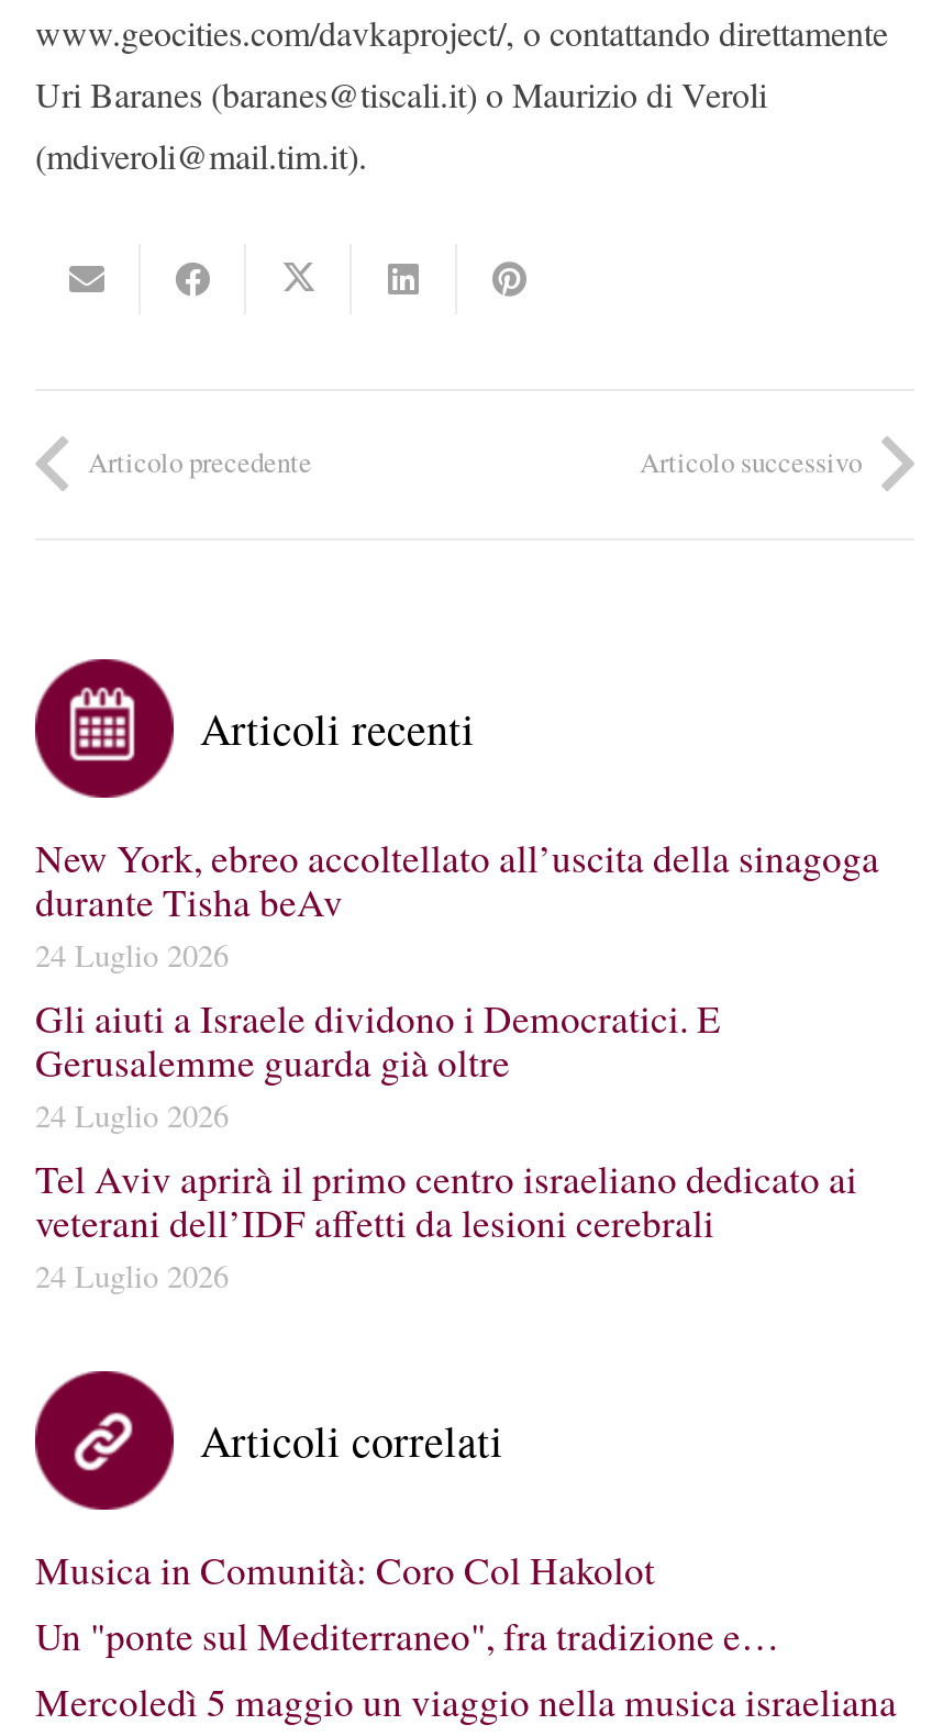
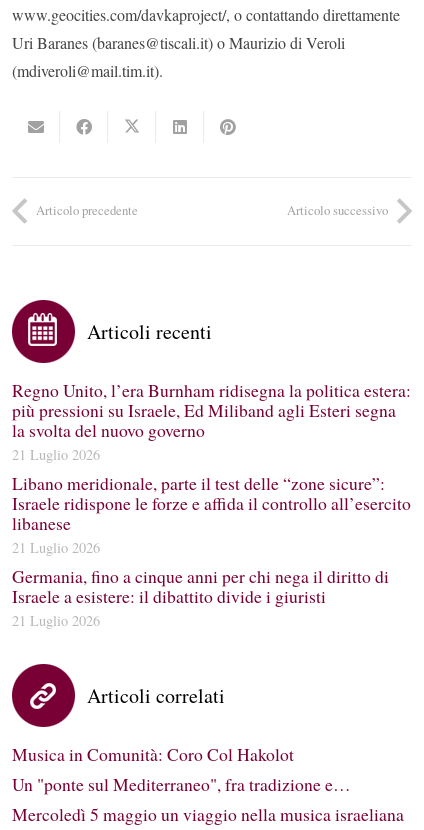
[35,832,879,1298] New York, ebreo accoltellato all’uscita della sinagoga | durante Tisha beAv | 24 Luglio 2026 | Gli aiuti a Israele dividono i Democratici. E | Gerusalemme guarda già oltre | 24 Luglio 2026 | Tel Aviv aprirà il primo centro israeliano dedicato ai | veterani dell’IDF affetti da lesioni cerebrali | 24 Luglio 2026 -> [12,378,411,630] Regno Unito, l’era Burnham ridisegna la politica estera: | più pressioni su Israele, Ed Miliband agli Esteri segna | la svolta del nuovo governo | 21 Luglio 2026 | Libano meridionale, parte il test delle “zone sicure”: | Israele ridispone le forze e affida il controllo all’esercito | libanese | 21 Luglio 2026 | Germania, fino a cinque anni per chi nega il diritto di | Israele a esistere: il dibattito divide i giuristi | 21 Luglio 2026

